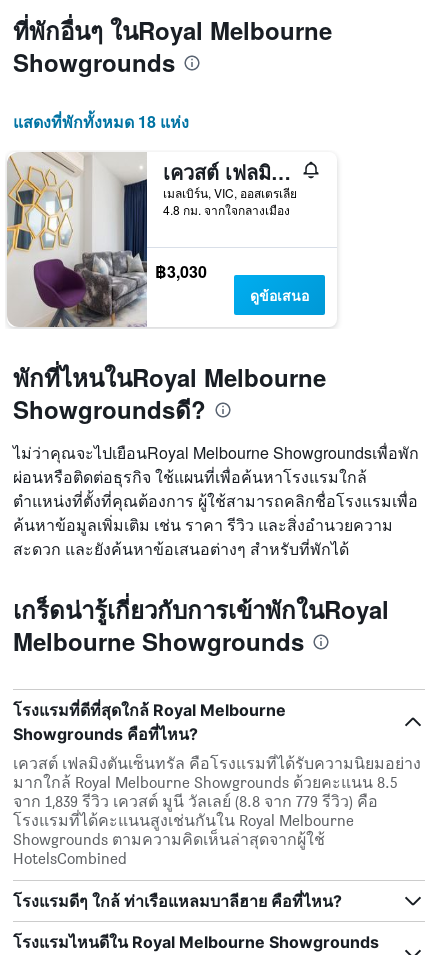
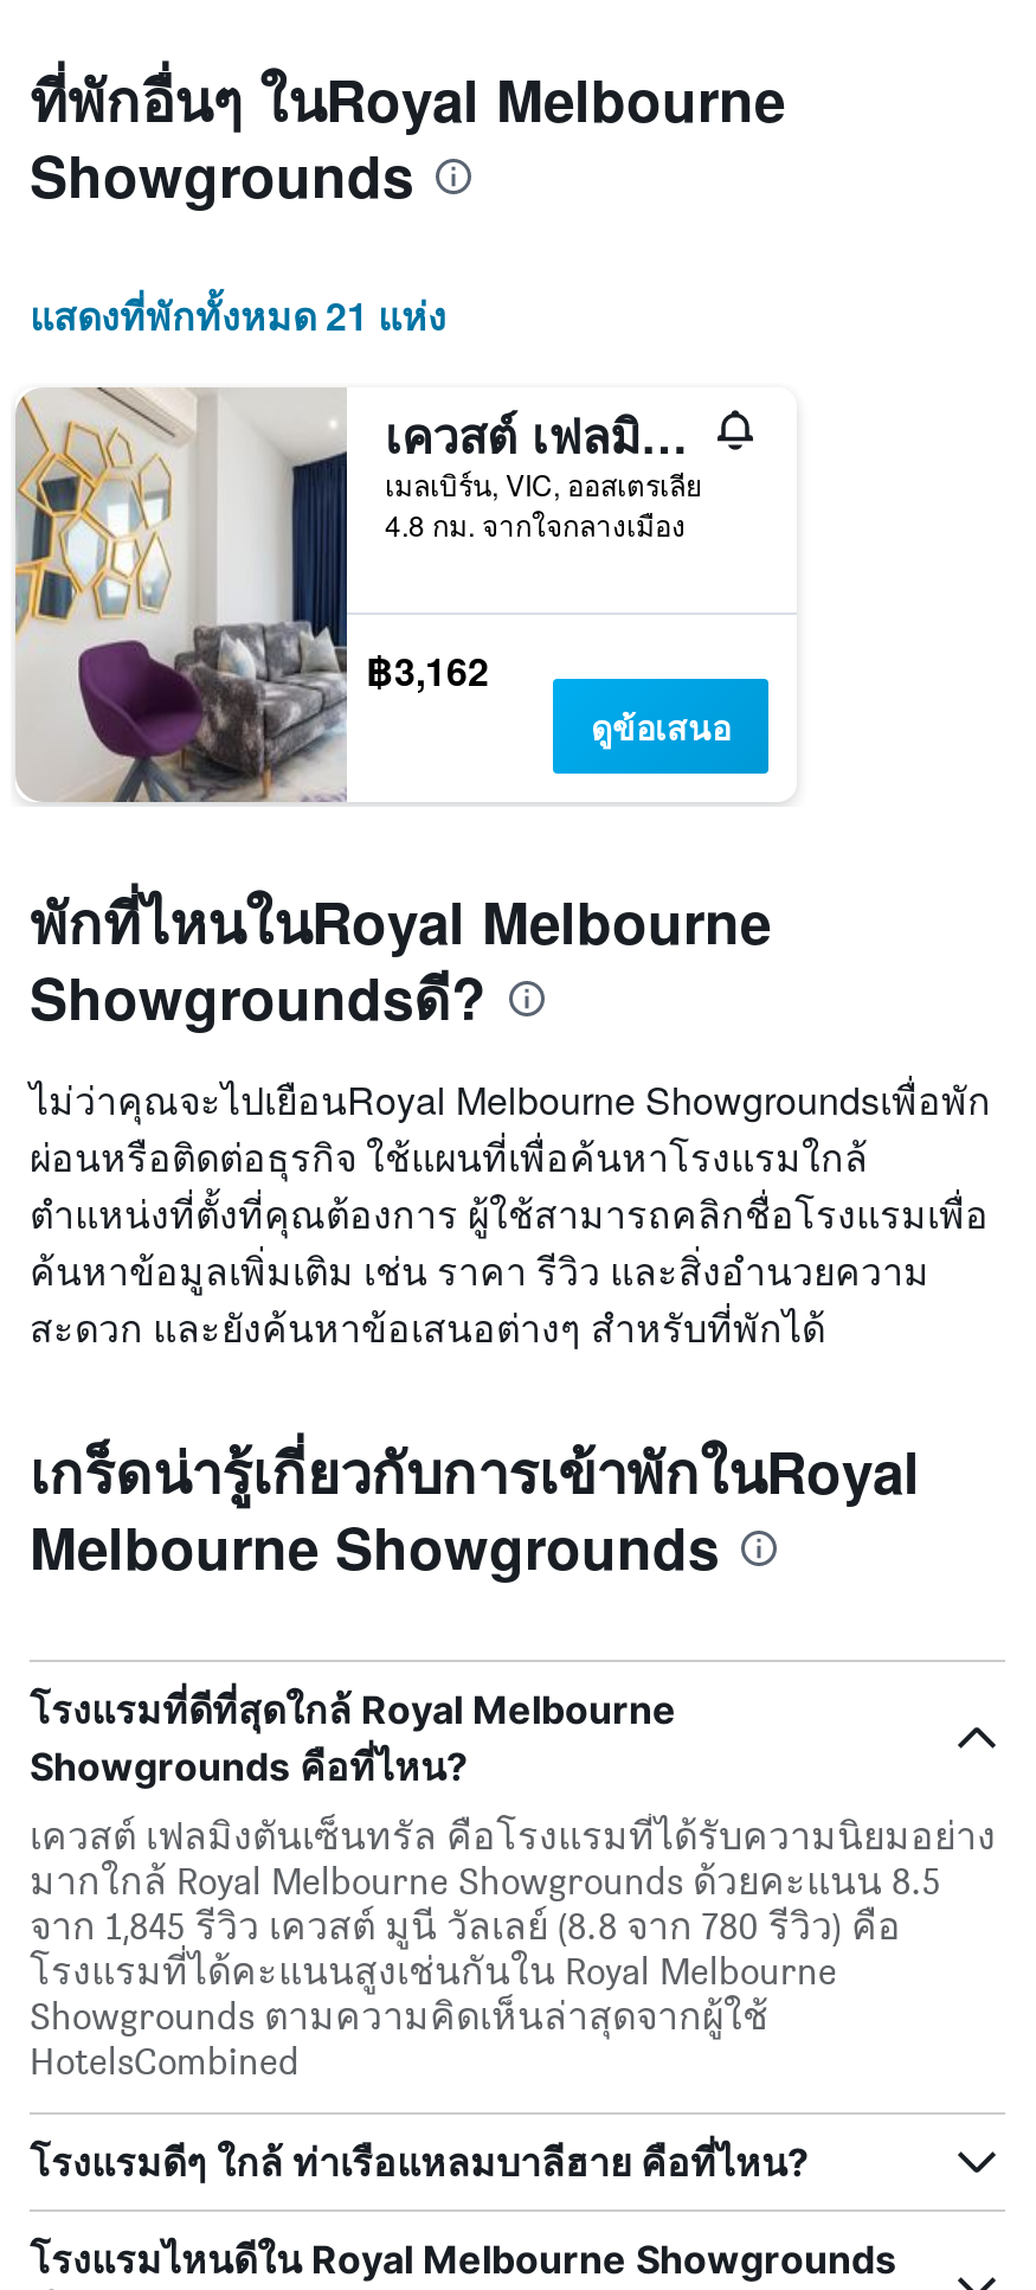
[13,110,189,133] แสดงที่พักทั้งหมด 18 แห่ง -> [30,288,446,343] แสดงที่พักทั้งหมด 21 แห่ง
[155,260,207,283] ฿3,030 -> [366,644,489,698] ฿3,162
[13,792,378,811] จาก 1,839 รีวิว เควสต์ มูนี วัลเลย์ (8.8 จาก 779 รีวิว) คือ -> [30,1904,901,1949] จาก 1,845 รีวิว เควสต์ มูนี วัลเลย์ (8.8 จาก 780 รีวิว) คือ

